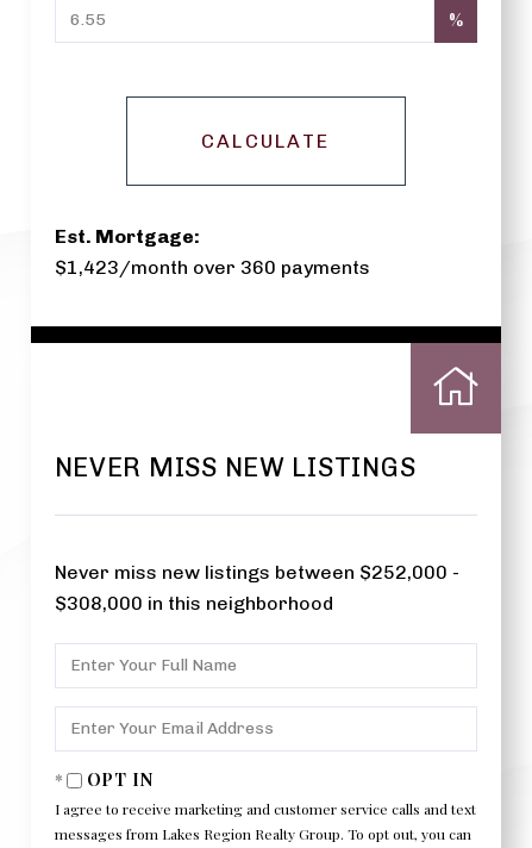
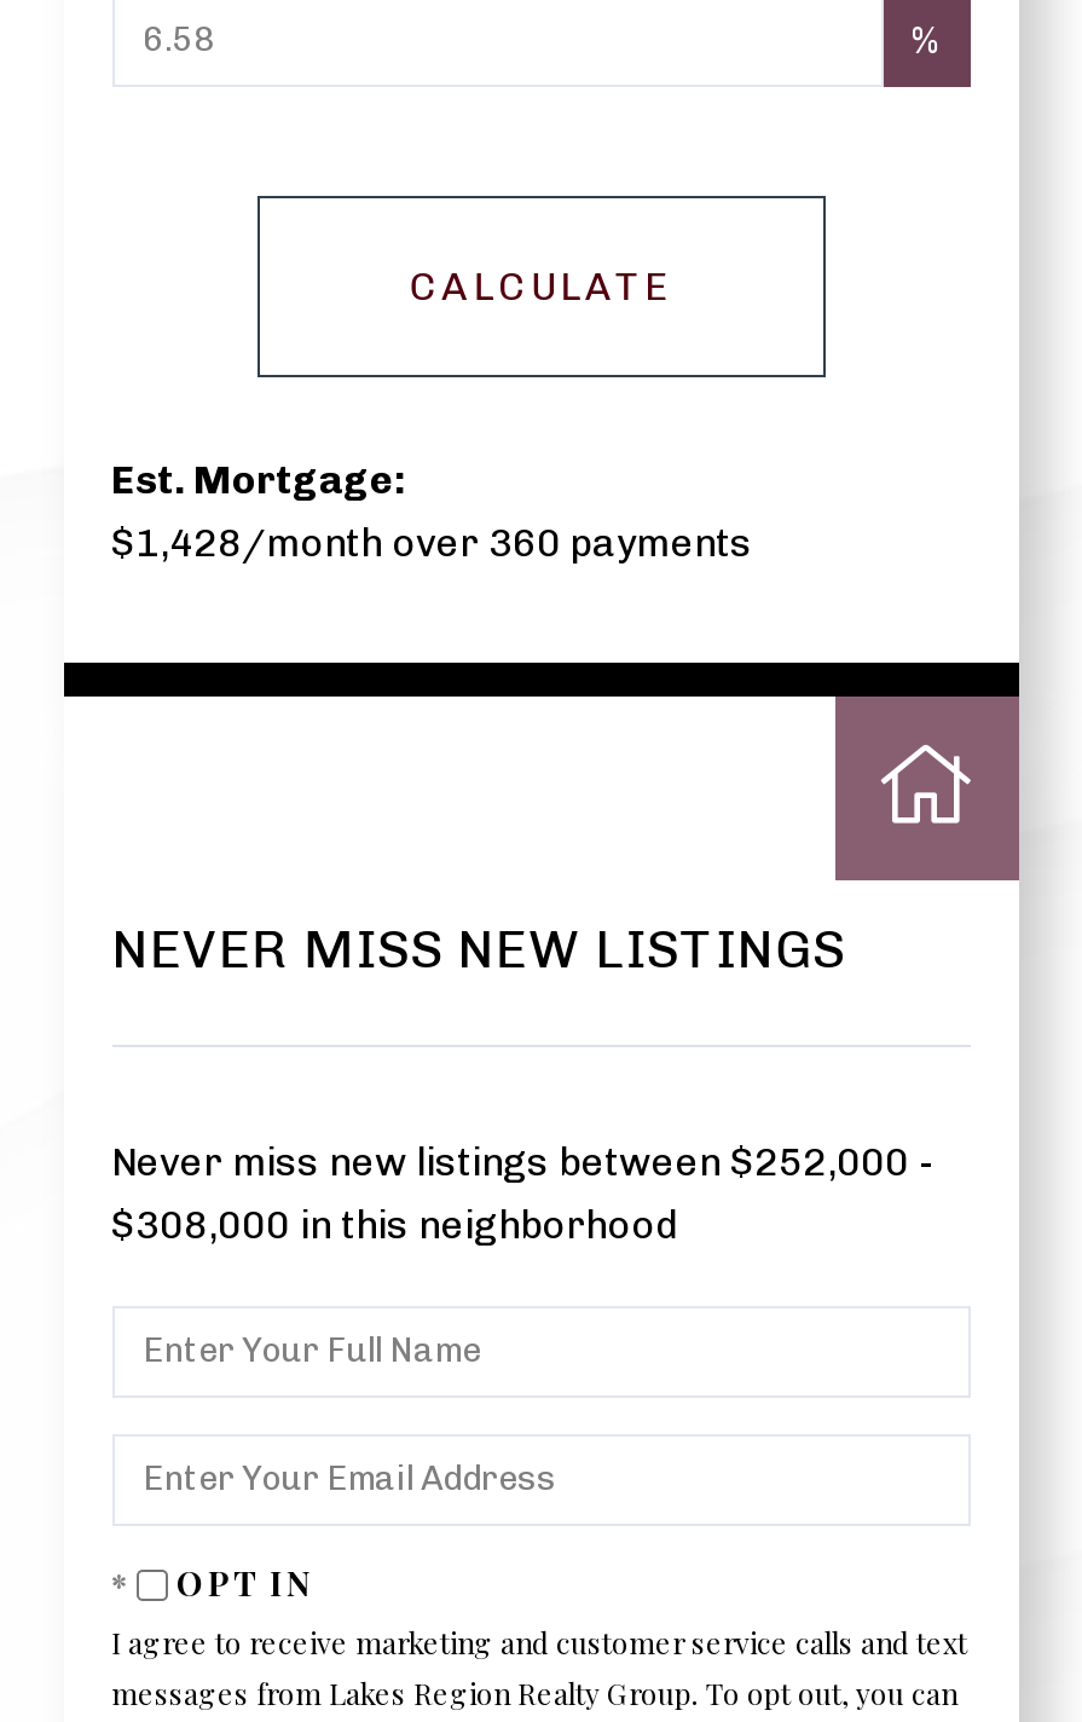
[54,256,370,279] $1,423 /month over 360 payments -> [111,520,752,566] $1,428 /month over 360 payments

